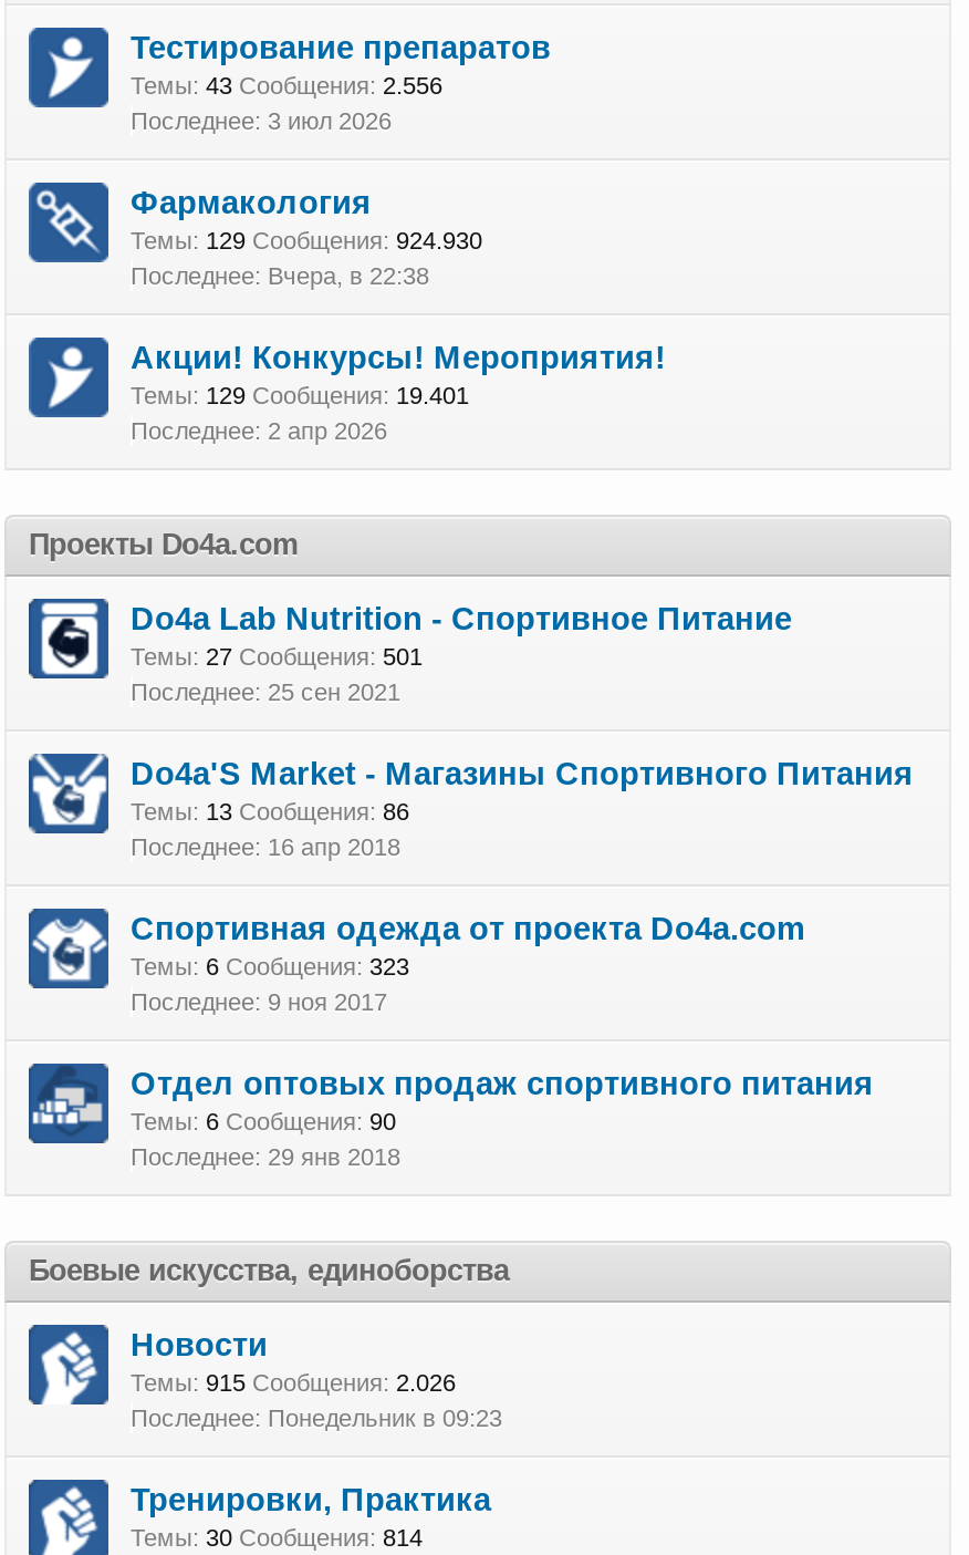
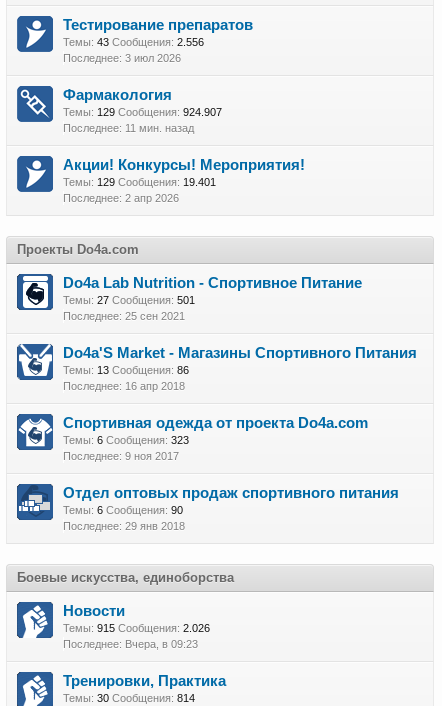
[131,226,482,288] Темы: 129 Сообщения: 924.930 | Вчера, в 22:38 -> [63,106,222,134] Темы: 129 Сообщения: 924.907 | 11 мин. назад
[268,1404,502,1431] Понедельник в 09:23 -> [125,638,198,650] Вчера, в 09:23

